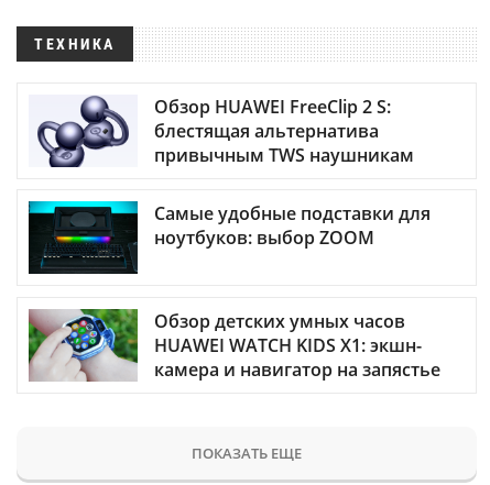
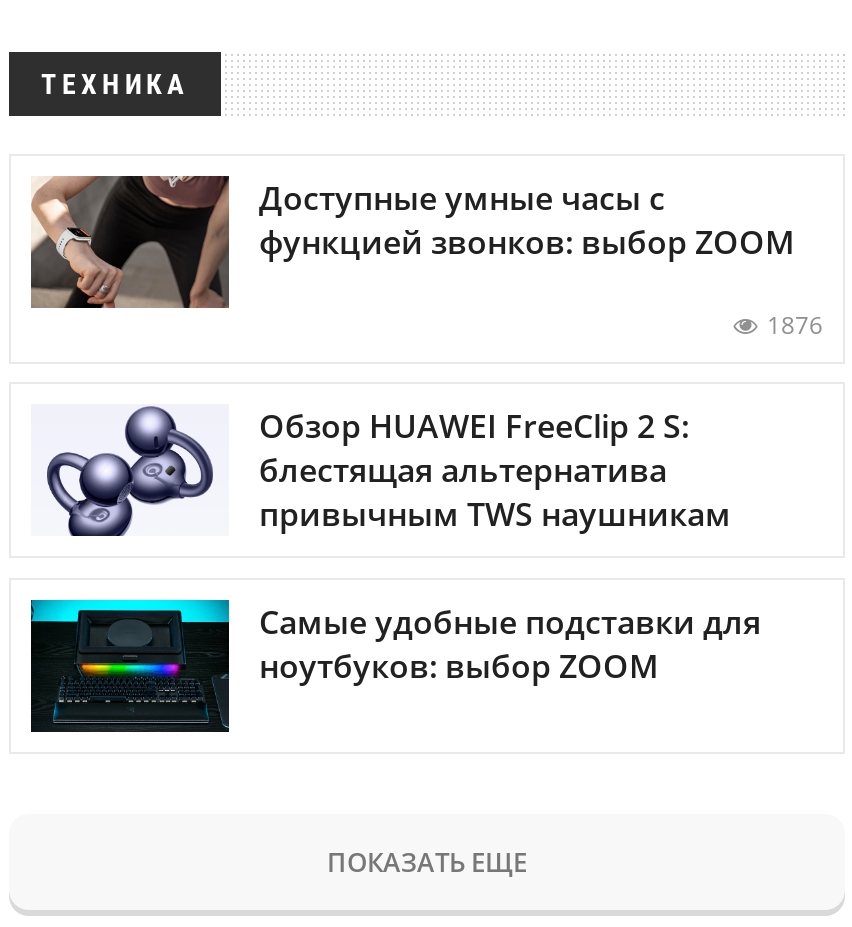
none -> [29,174,823,342] [image] | Доступные умные часы с | функцией звонков: выбор ZOOM | 1876
moved [35,95,431,250] -> [43,405,761,687]: [image] | Обзор HUAWEI FreeClip 2 S: | блестящая альтернатива | привычным TWS наушникам | Самые удобные подставки для | ноутбуков: выбор ZOOM
[28,308,440,383] [image] | Обзор детских умных часов | HUAWEI WATCH KIDS X1: экшн- | камера и навигатор на запястье -> none

